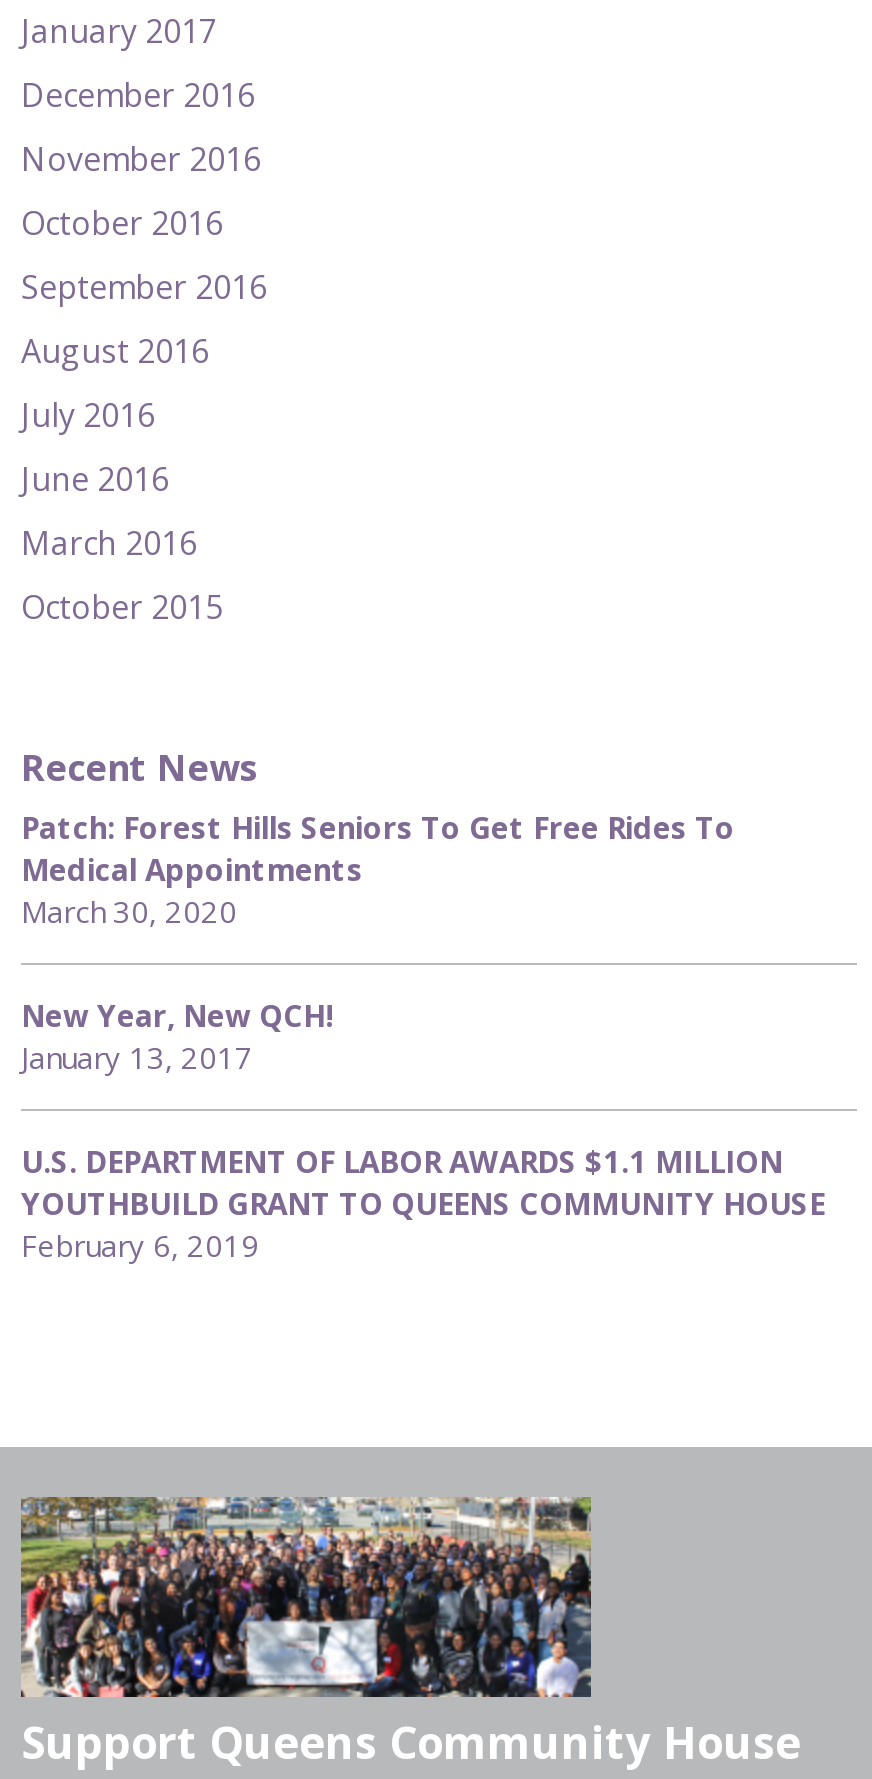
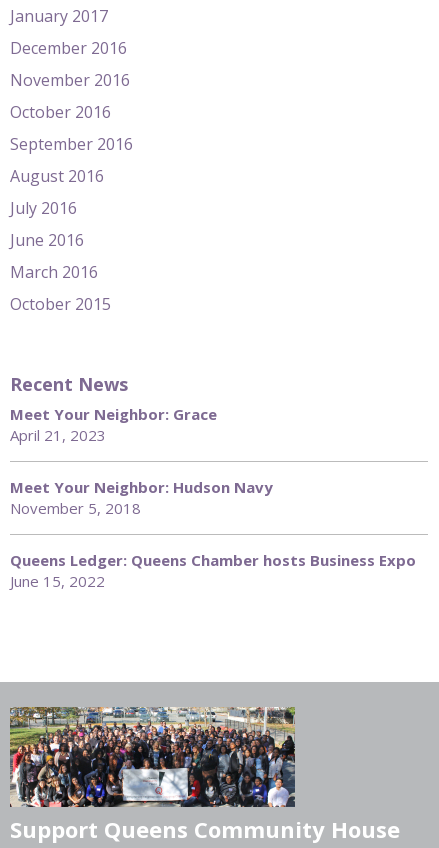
[21,807,735,931] Patch: Forest Hills Seniors To Get Free Rides To | Medical Appointments | March 30, 2020 -> [10,404,217,445] Meet Your Neighbor: Grace | April 21, 2023
[21,995,333,1077] New Year, New QCH! | January 13, 2017 -> [10,477,273,518] Meet Your Neighbor: Hudson Navy | November 5, 2018
[21,1141,825,1265] U.S. DEPARTMENT OF LABOR AWARDS $1.1 MILLION | YOUTHBUILD GRANT TO QUEENS COMMUNITY HOUSE | February 6, 2019 -> [10,550,416,591] Queens Ledger: Queens Chamber hosts Business Expo | June 15, 2022

